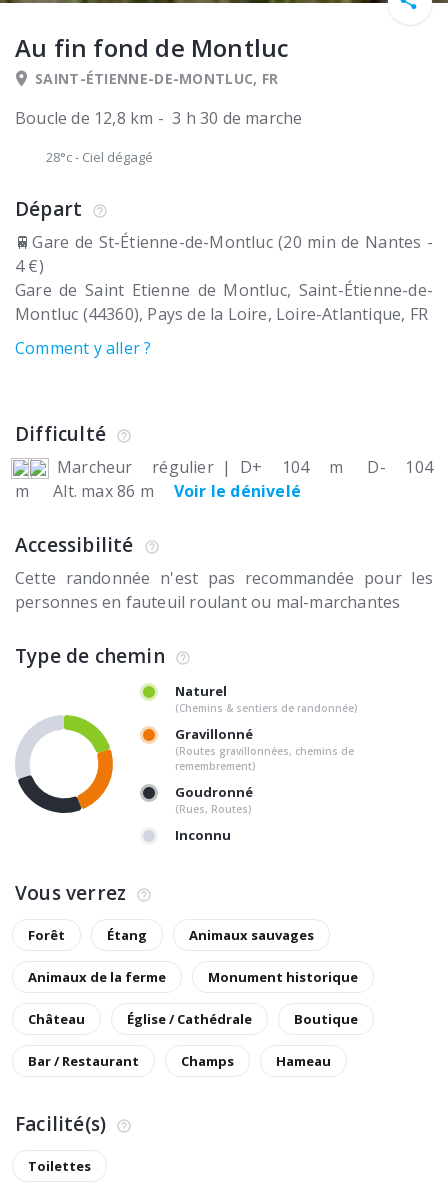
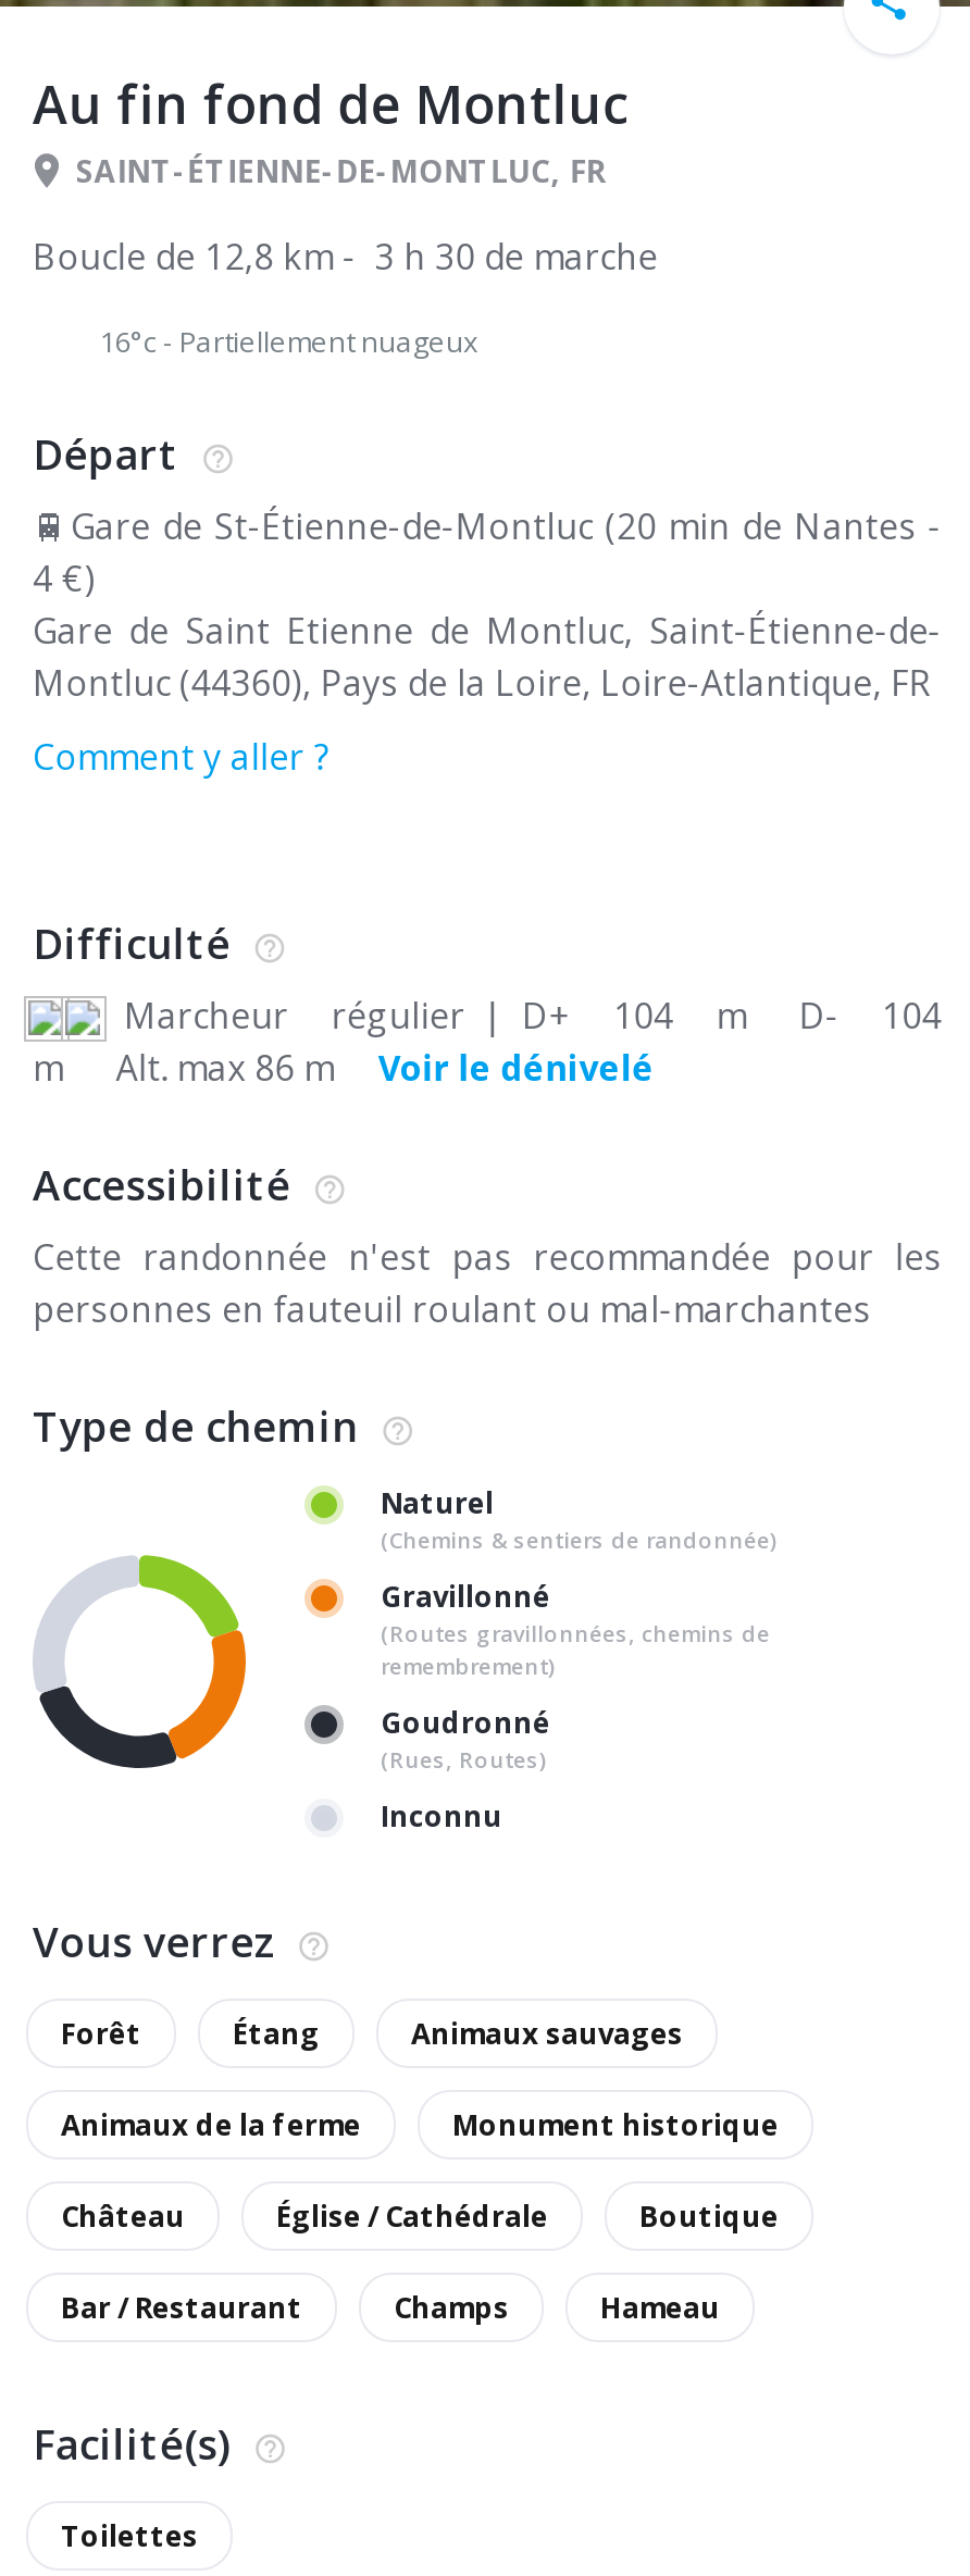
[46,148,153,166] 28°c - Ciel dégagé -> [100,321,478,360] 16°c - Partiellement nuageux

